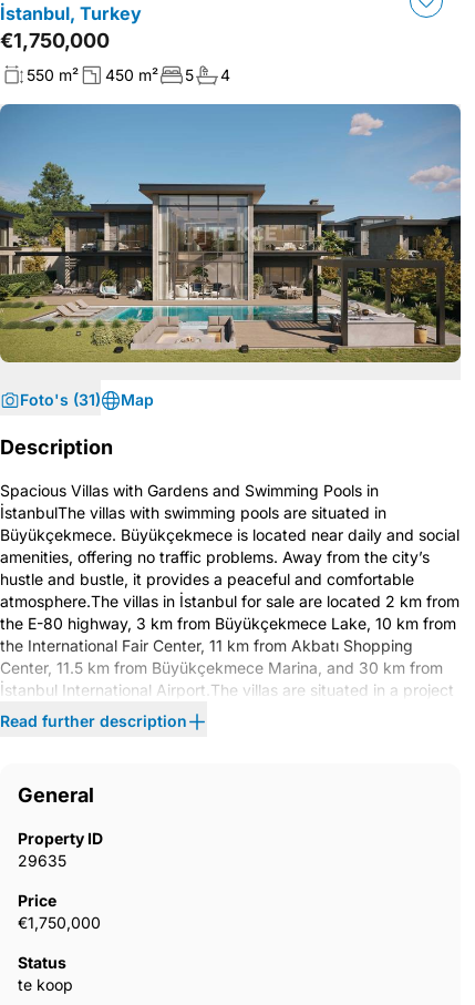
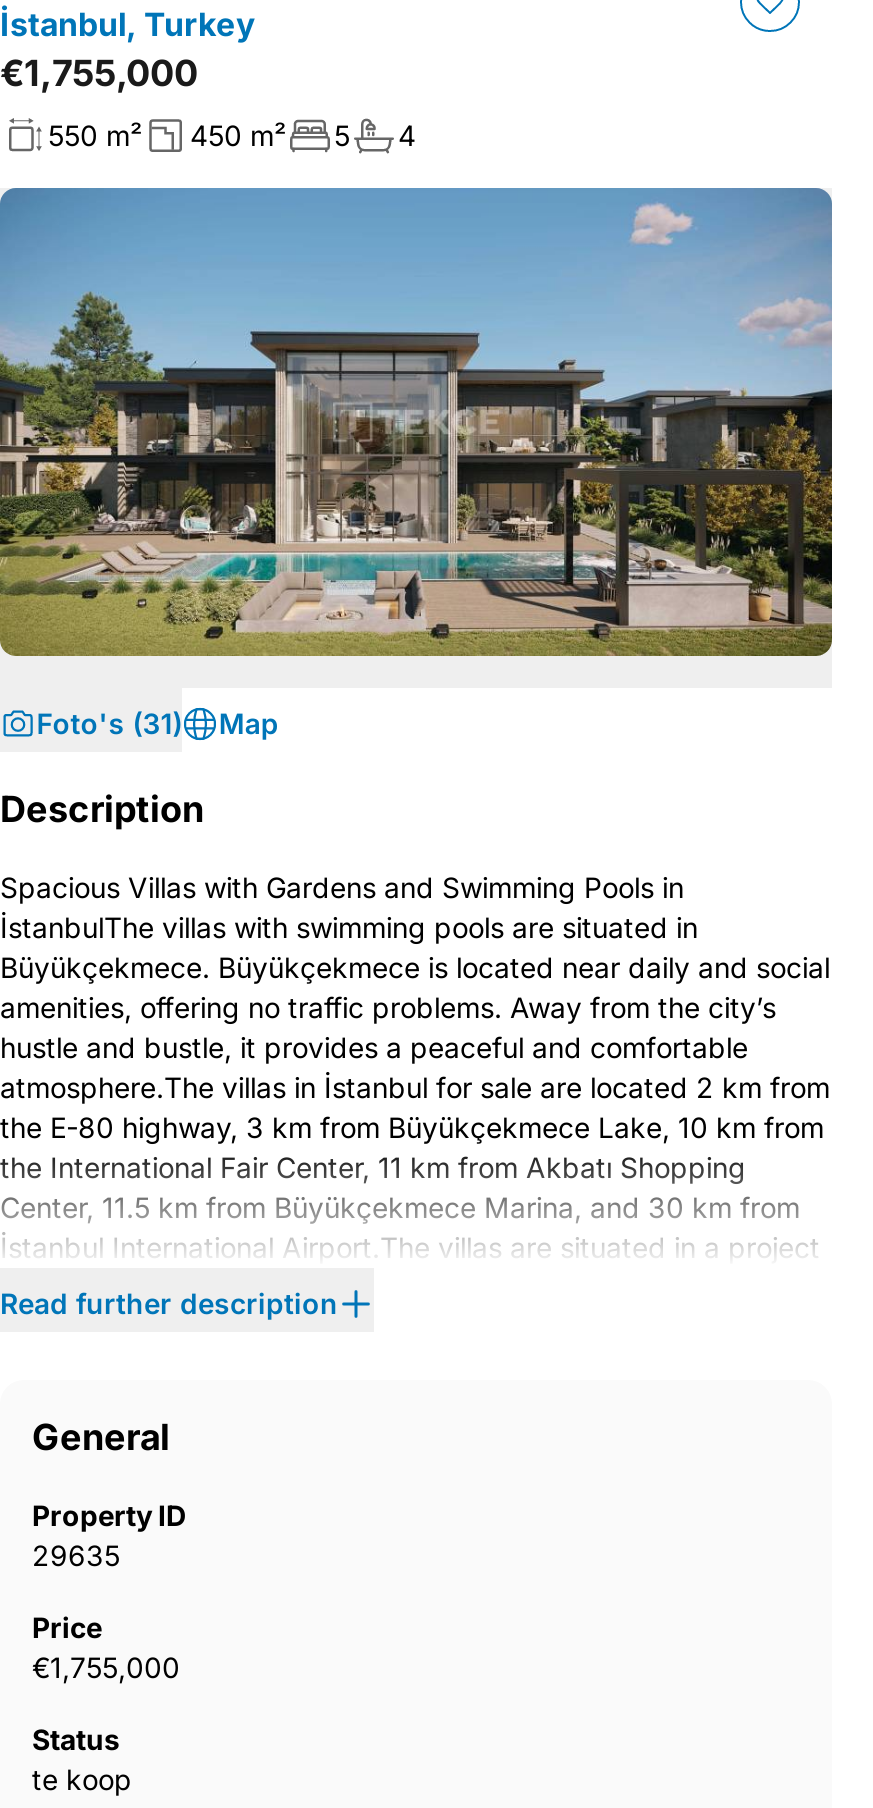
[0,29,110,52] €1,750,000 -> [0,52,198,94] €1,755,000
[18,913,101,932] €1,750,000 -> [32,1650,180,1684] €1,755,000

